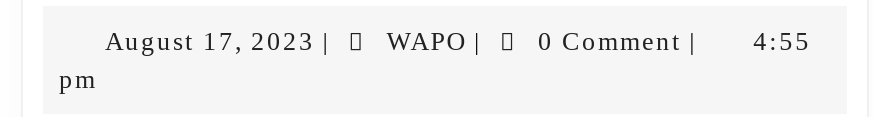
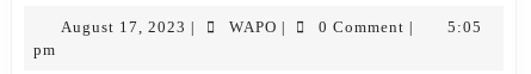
[753,27,811,57] 4:55 -> [448,18,482,36] 5:05

